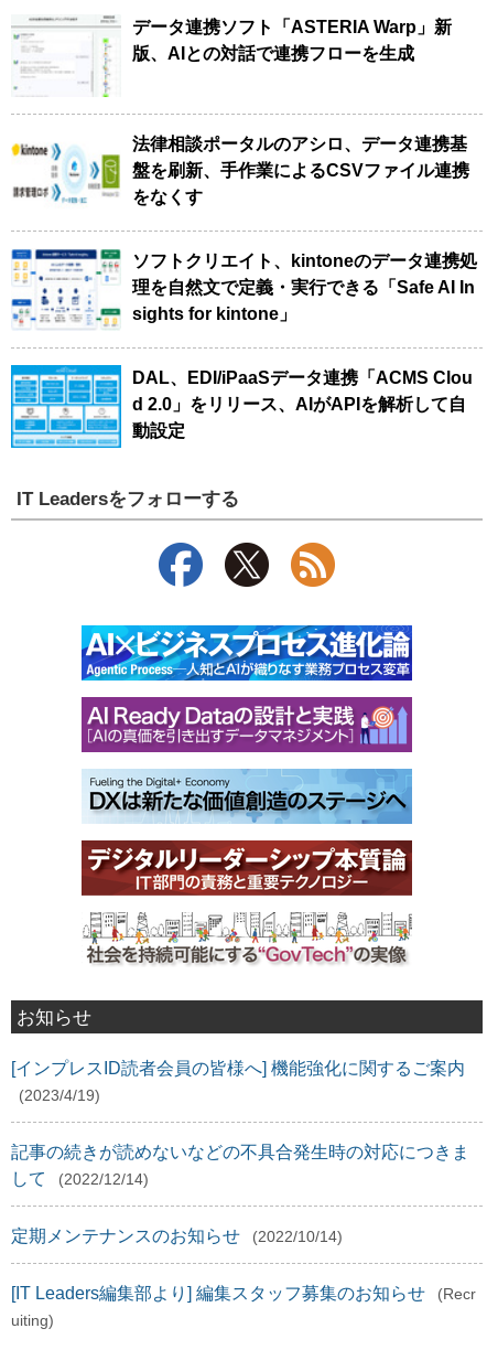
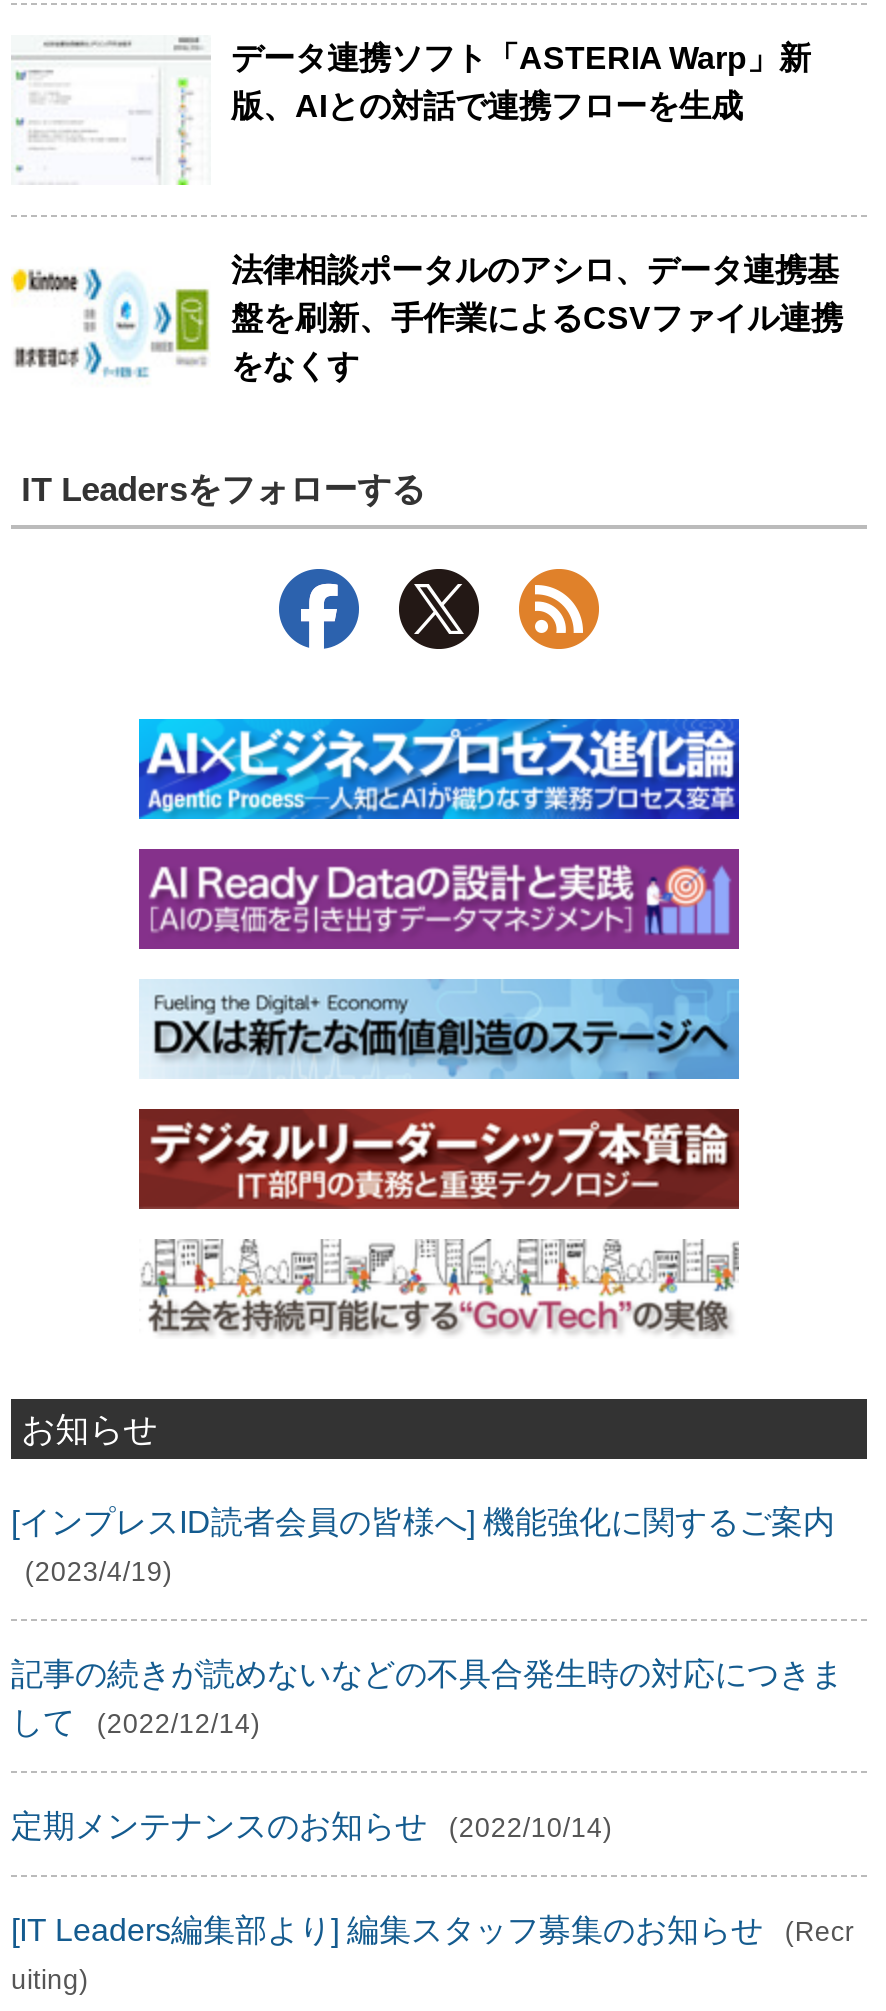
[11,248,477,440] [image] | ソフトクリエイト、kintoneのデータ連携処 | 理を自然文で定義・実行できる「Safe AI In | sights for kintone」 | DAL、EDI/iPaaSデータ連携「ACMS Clou | d 2.0」をリリース、AIがAPIを解析して自 | 動設定 -> none
[10,364,117,449] [image] -> none

